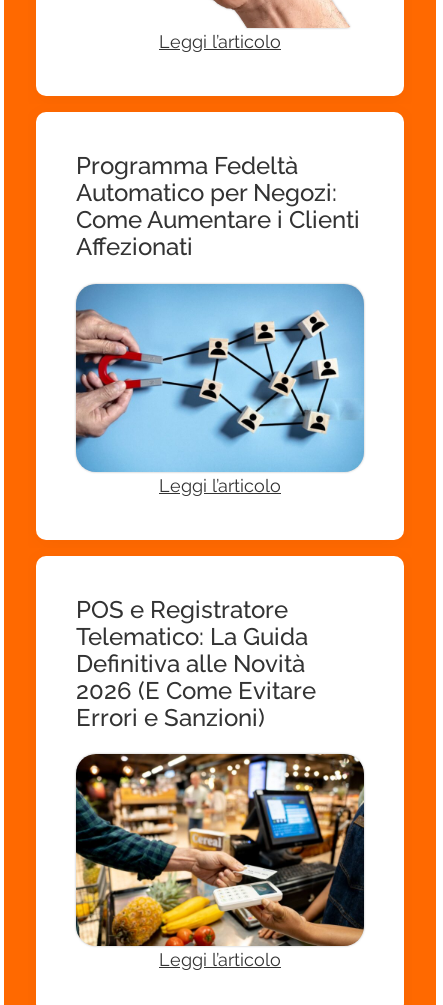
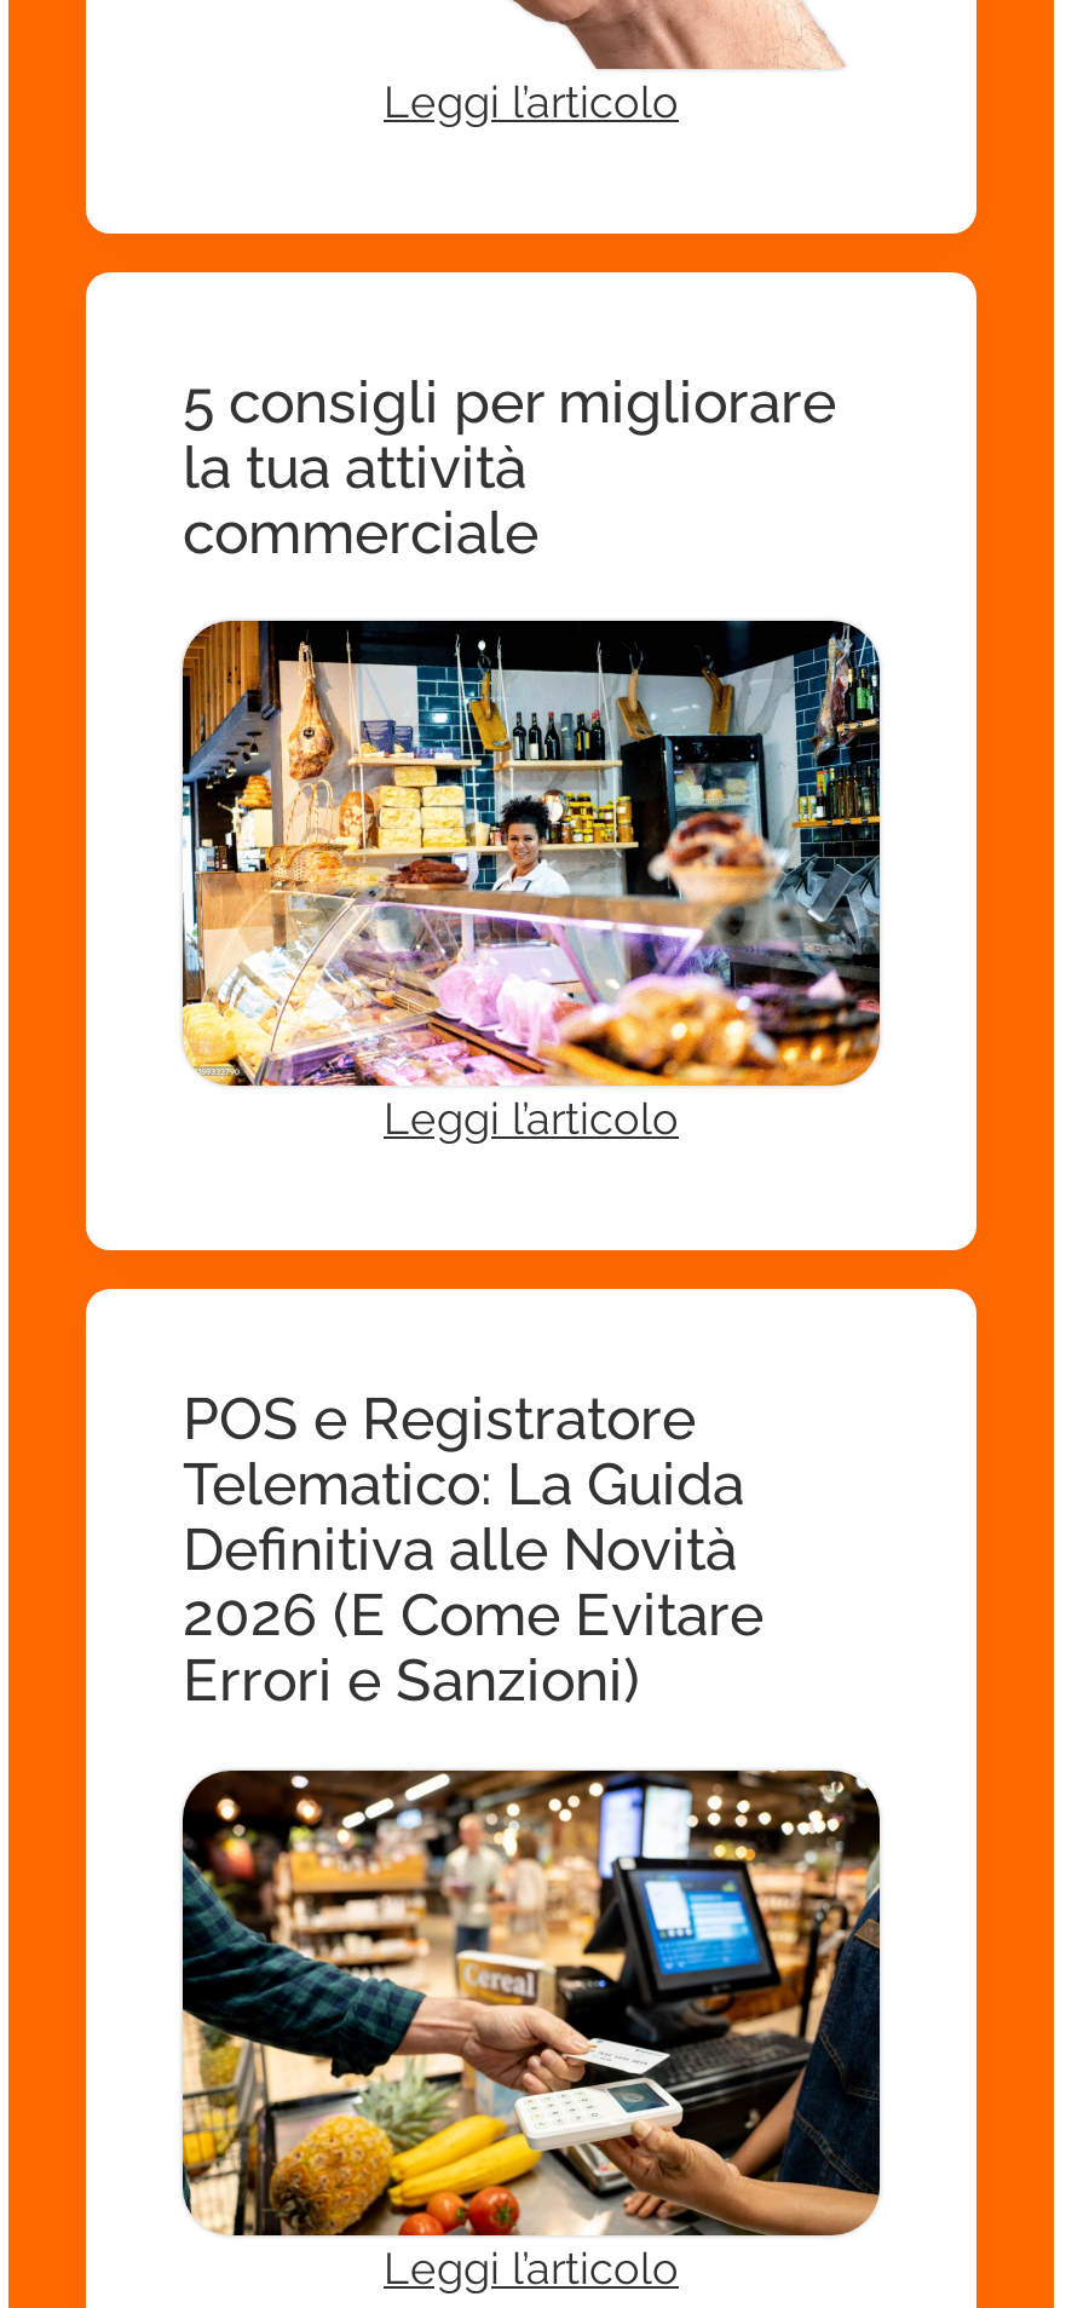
[76,151,360,261] Programma Fedeltà | Automatico per Negozi: | Come Aumentare i Clienti | Affezionati -> [183,366,836,567] 5 consigli per migliorare | la tua attività | commerciale
[75,279,365,473] [image] -> [180,617,882,1089] [image]

